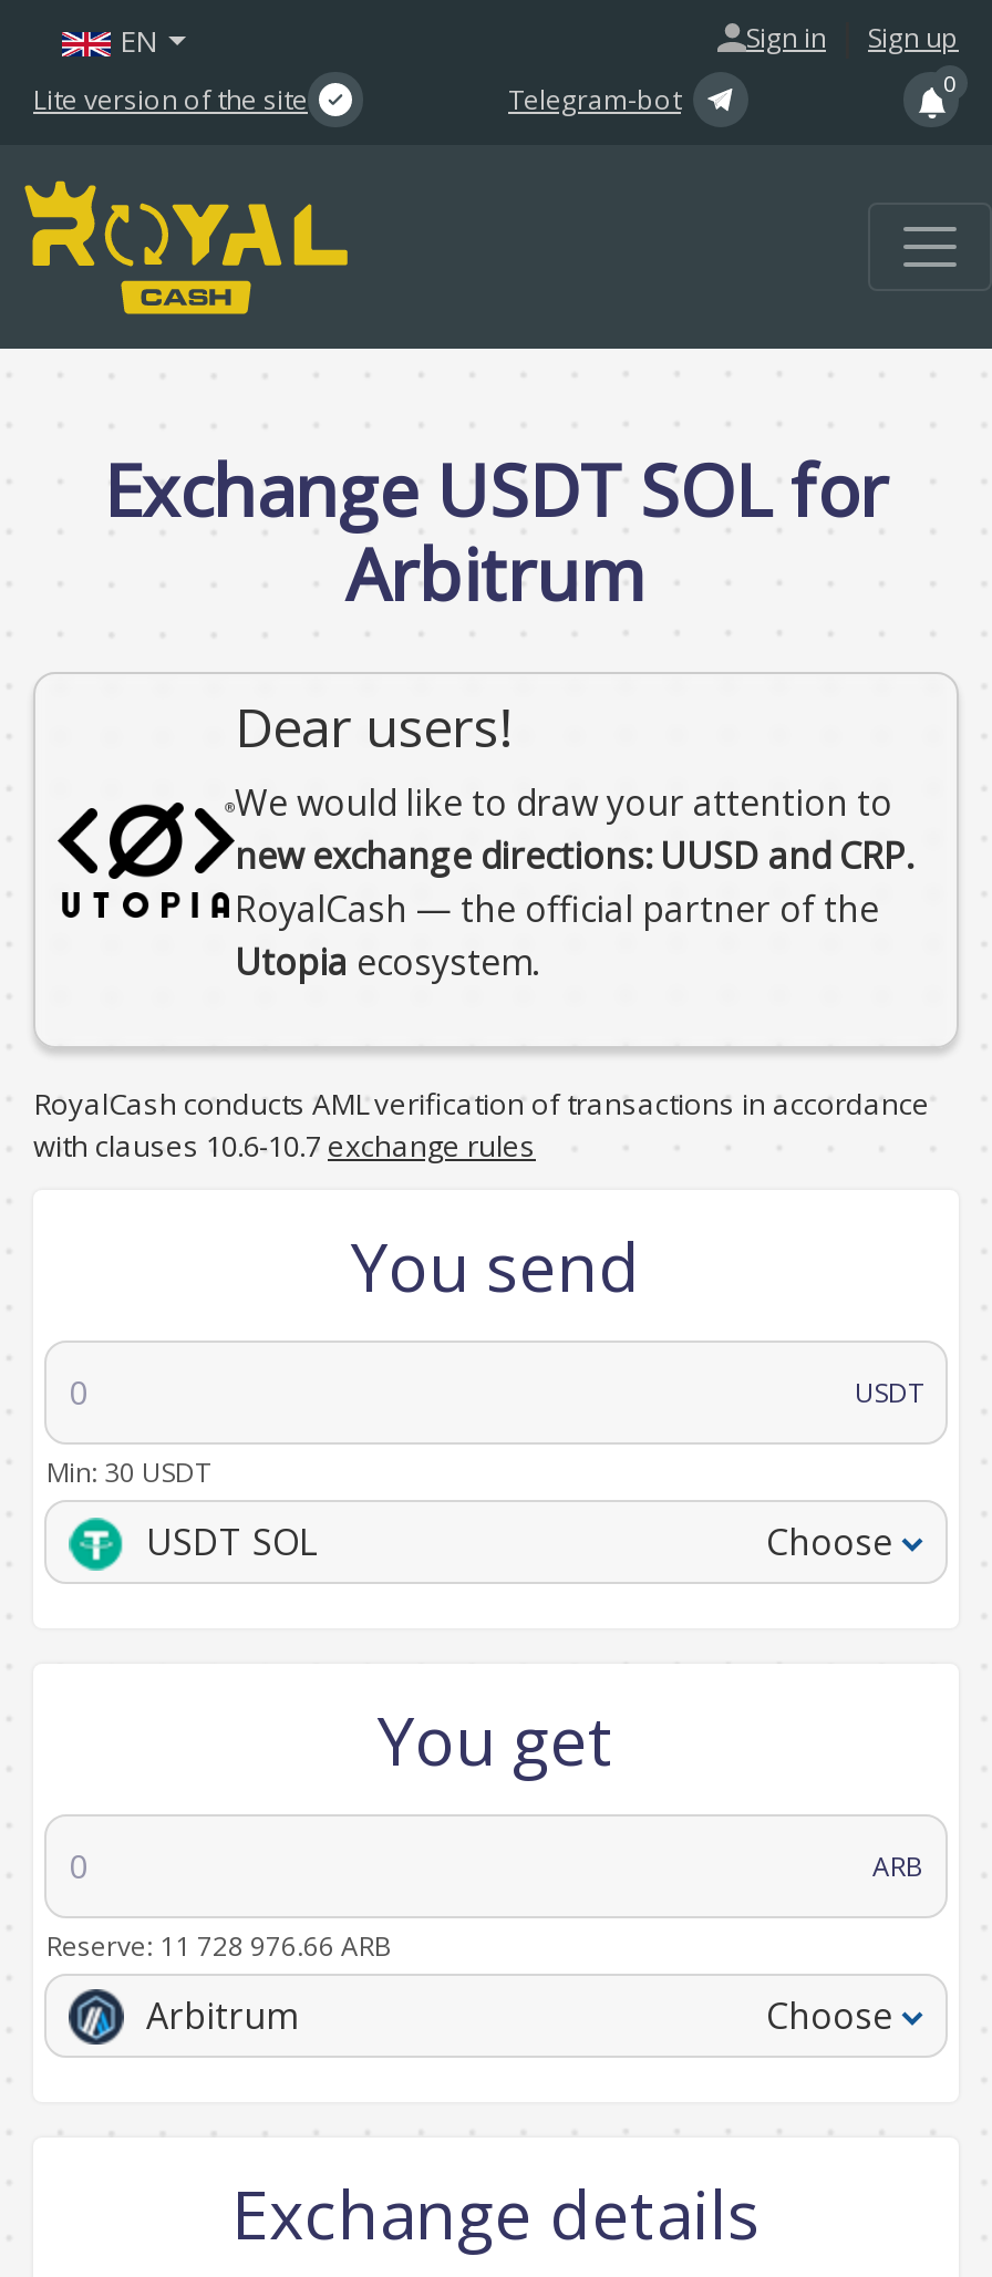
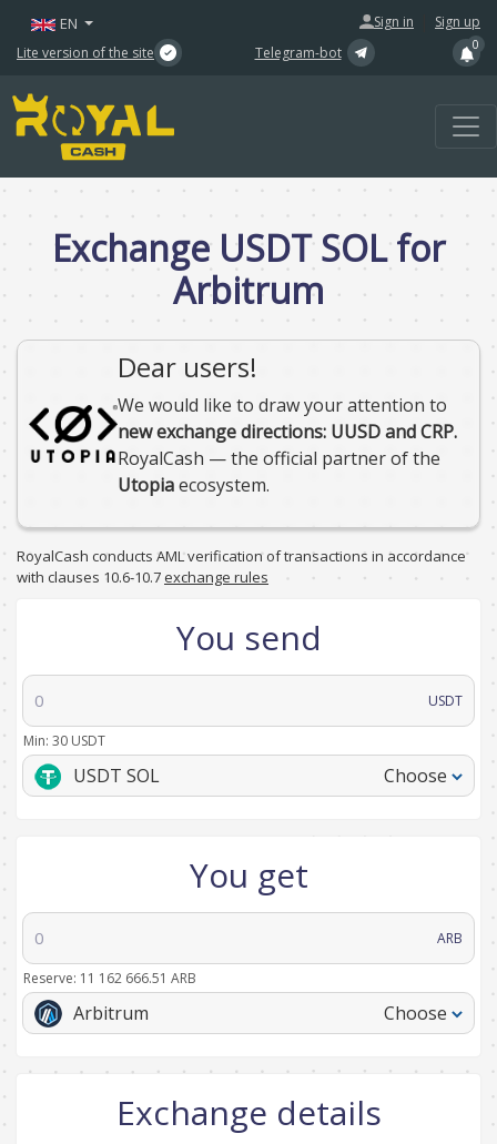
[46,1926,392,1964] Reserve: 11 728 976.66 ARB -> [23,968,196,987] Reserve: 11 162 666.51 ARB

